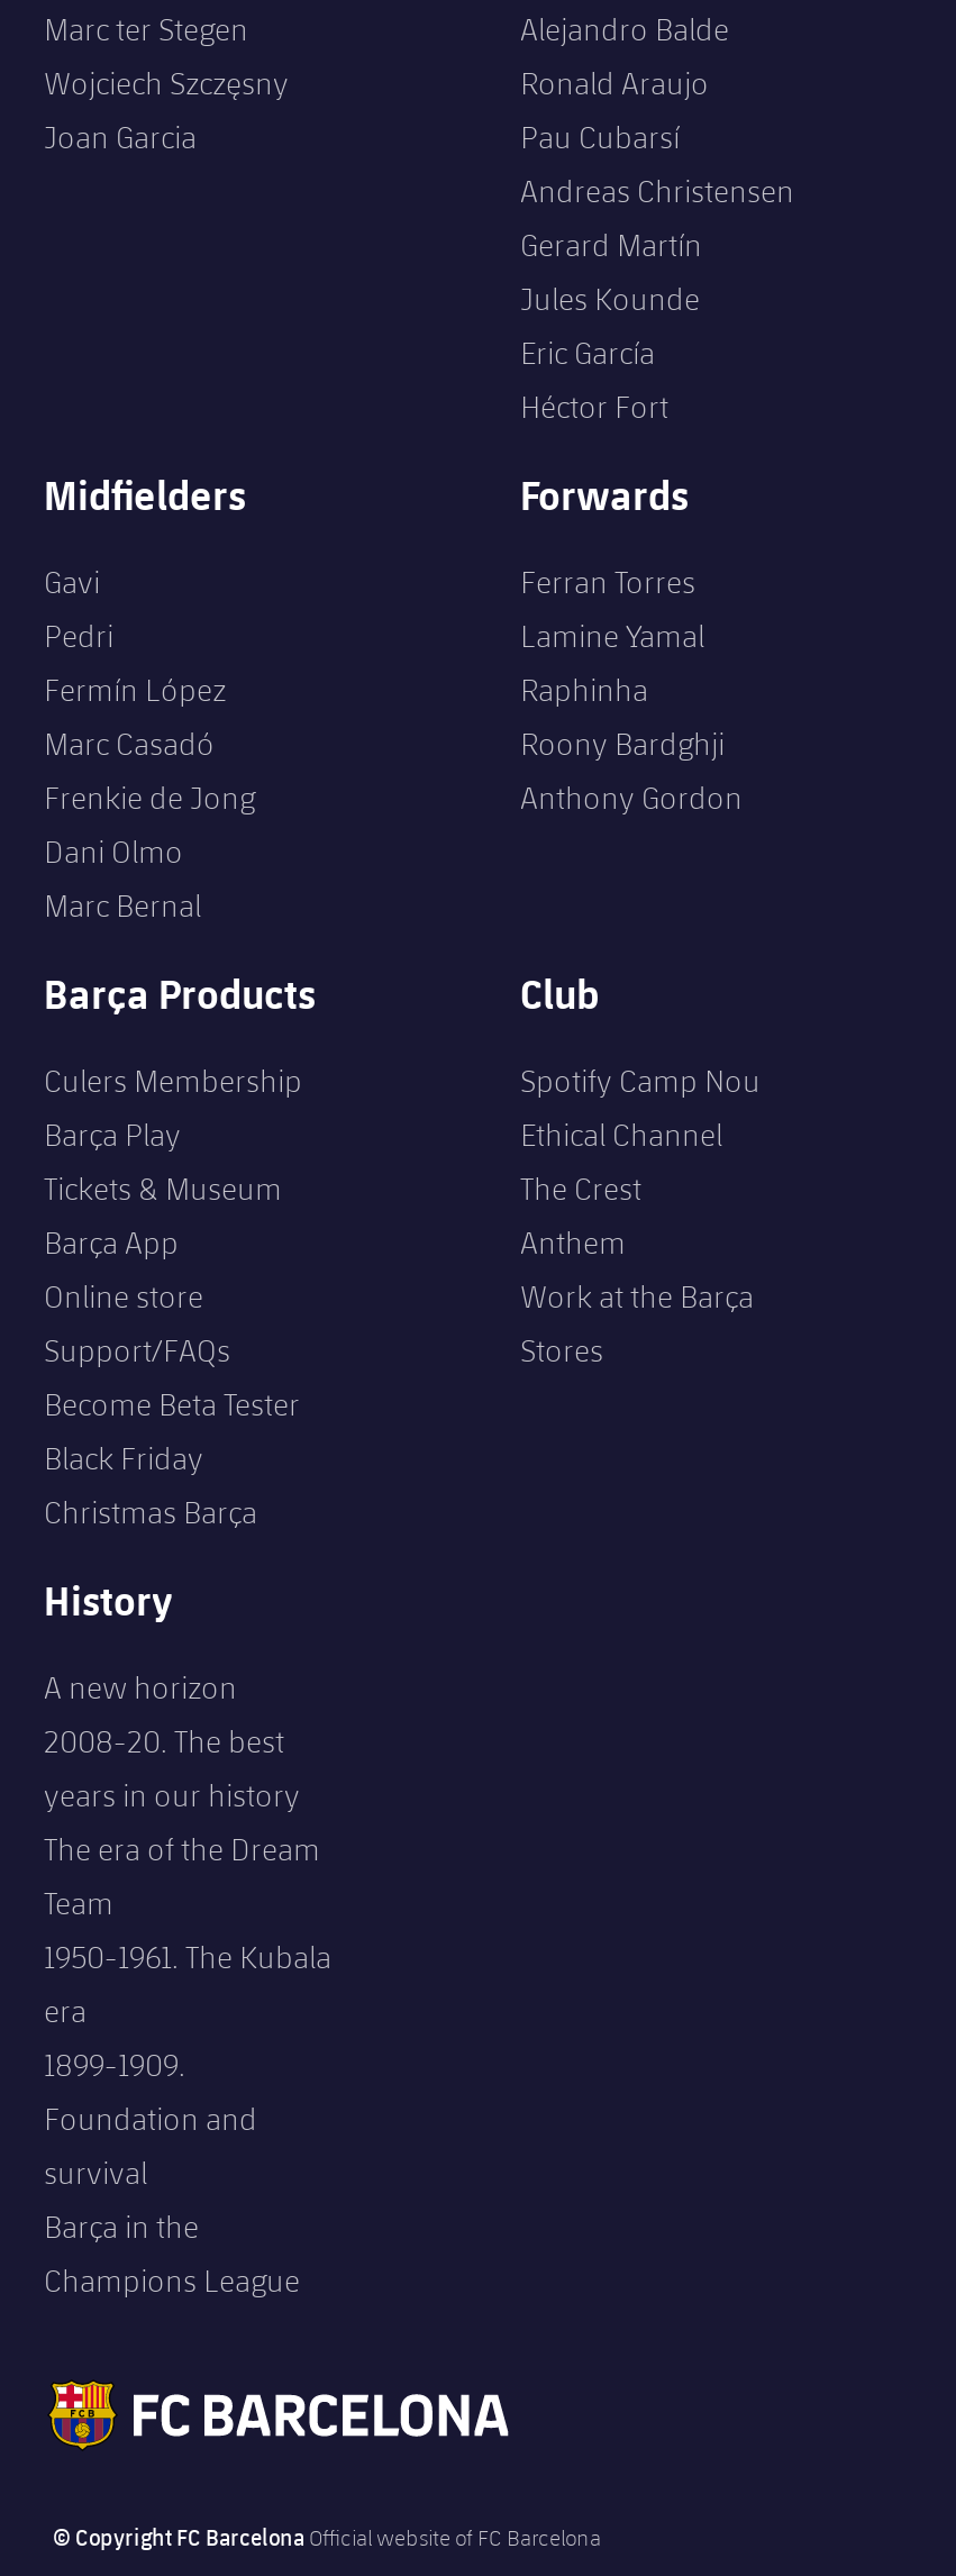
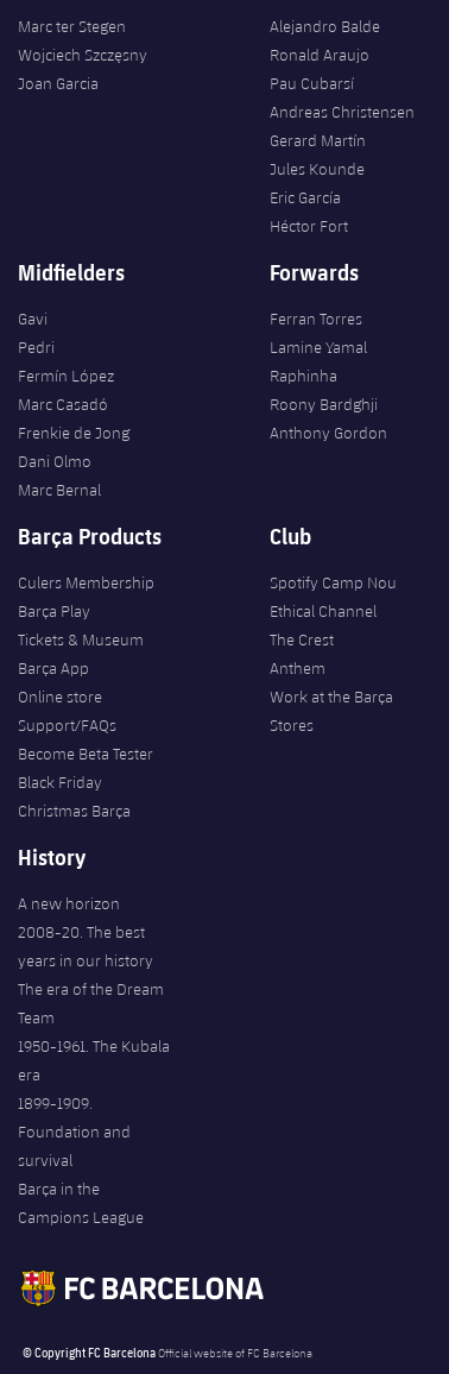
[44,2261,300,2297] Champions League -> [18,1207,144,1226] Campions League

